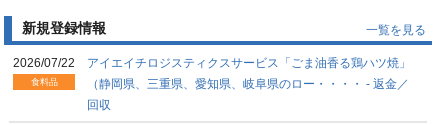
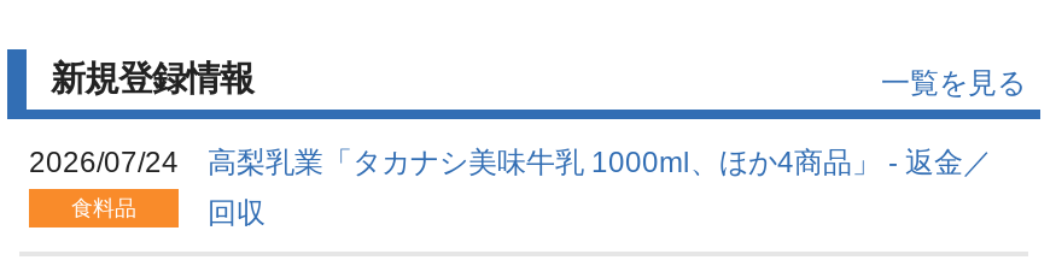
[13,56,75,70] 2026/07/22 -> [29,146,179,180] 2026/07/24
[87,56,411,91] アイエイチロジスティクスサービス「ごま油香る鶏ハツ焼」 | （静岡県、三重県、愛知県、岐阜県のロー・・・・ - 返金／ -> [208,146,992,180] 高梨乳業「タカナシ美味牛乳 1000ml、ほか4商品」 - 返金／

